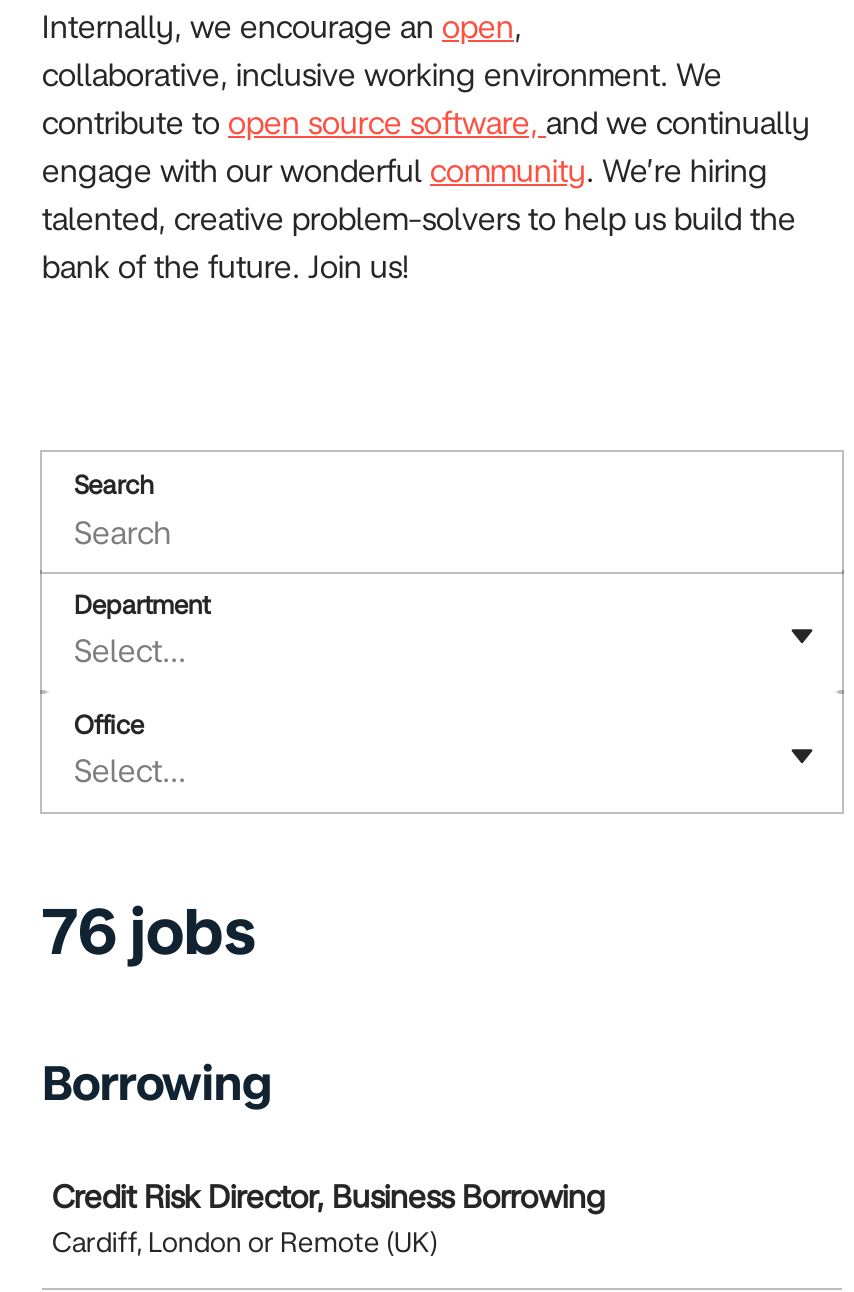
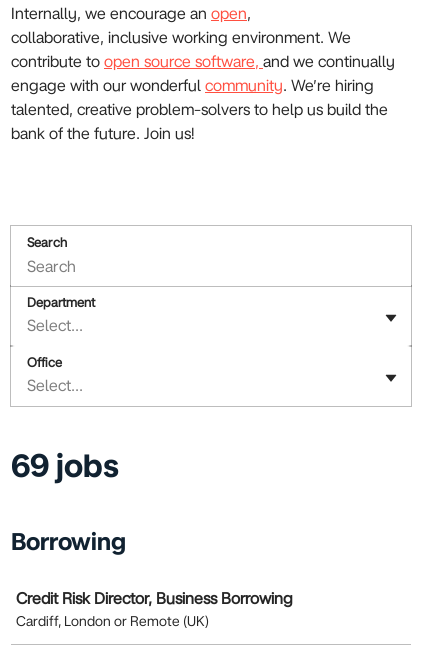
[42,894,256,970] 76 jobs -> [11,447,119,485] 69 jobs

